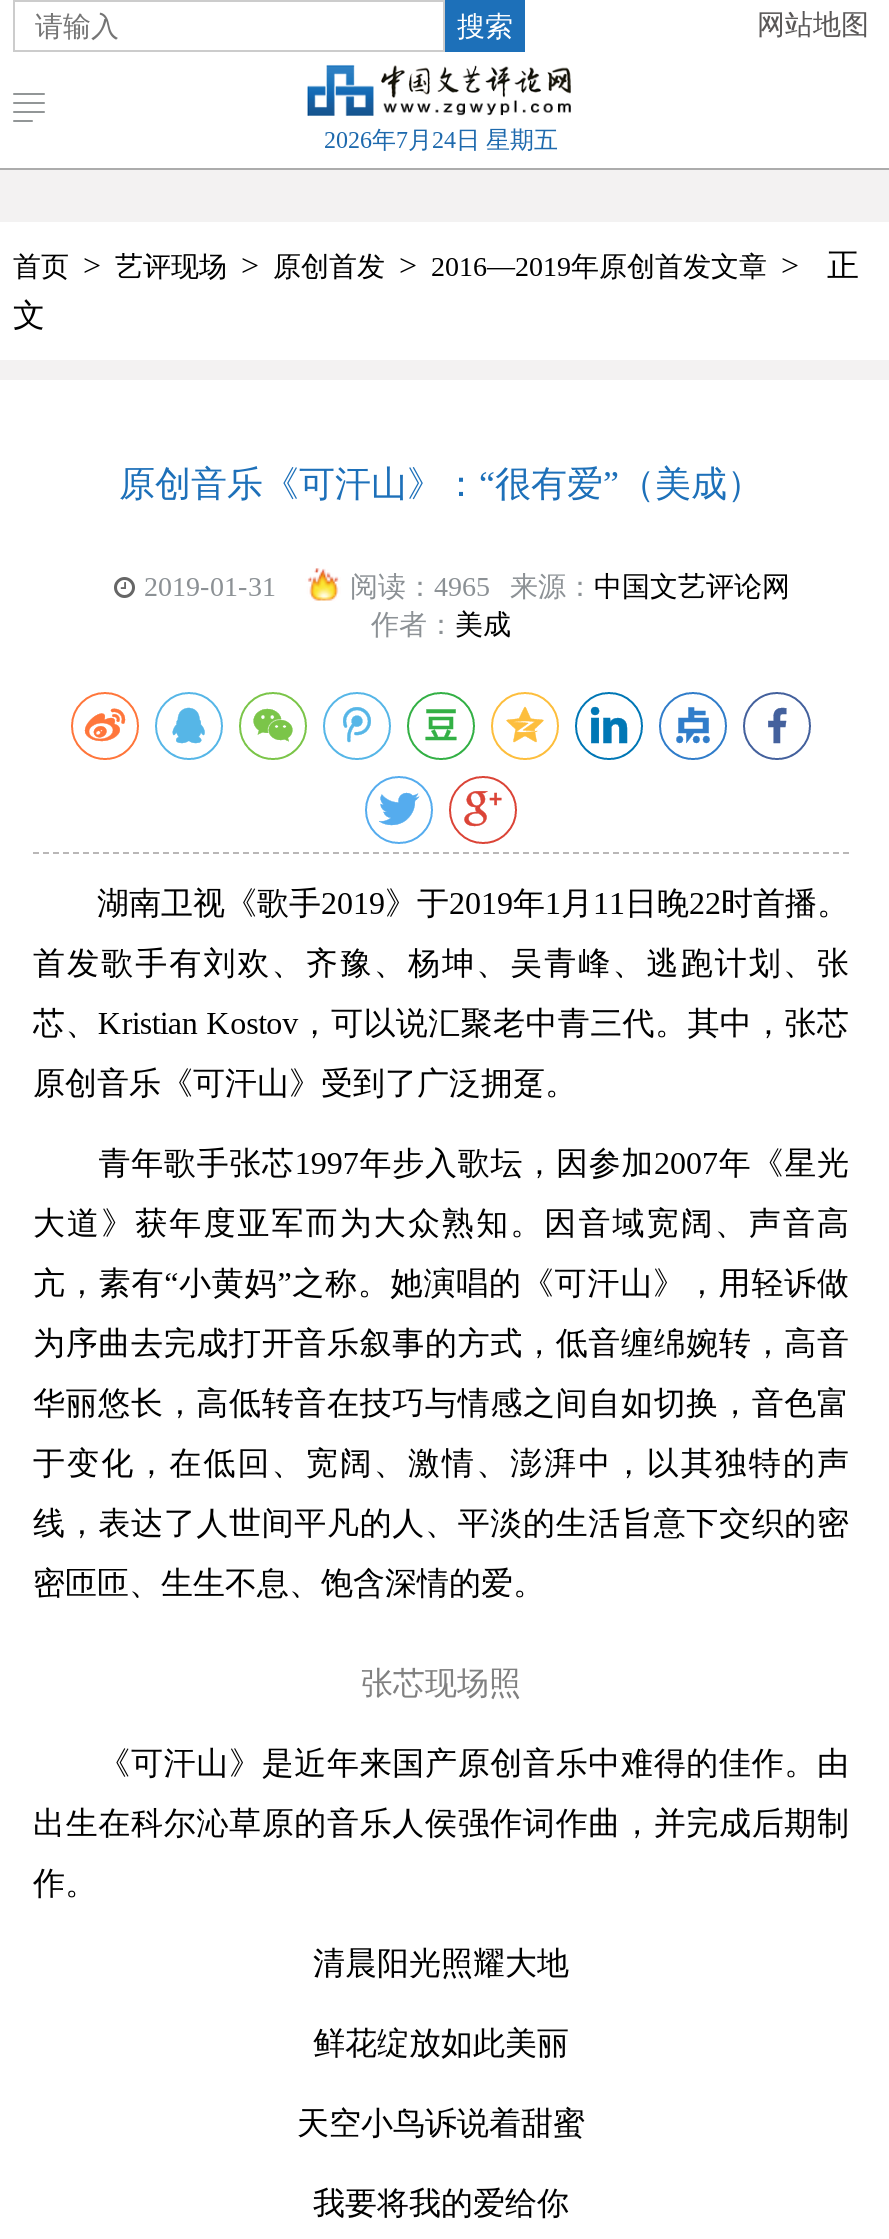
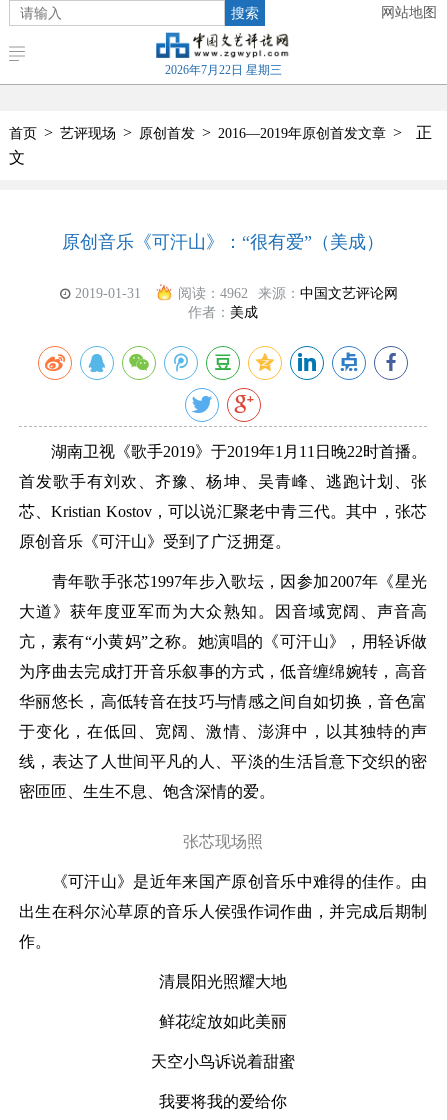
[324,126,558,154] 2026年7月24日 星期五 -> [164,63,281,77] 2026年7月22日 星期三
[350,572,790,602] 阅读：4965 来源：中国文艺评论网 -> [177,286,397,301] 阅读：4962 来源：中国文艺评论网

